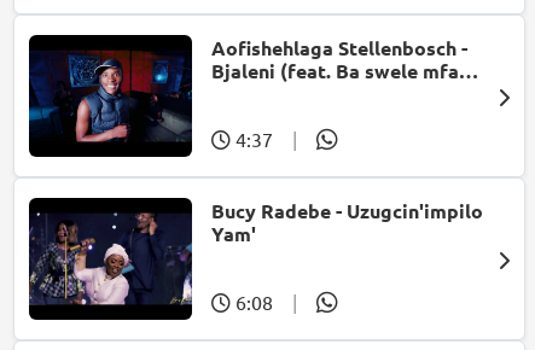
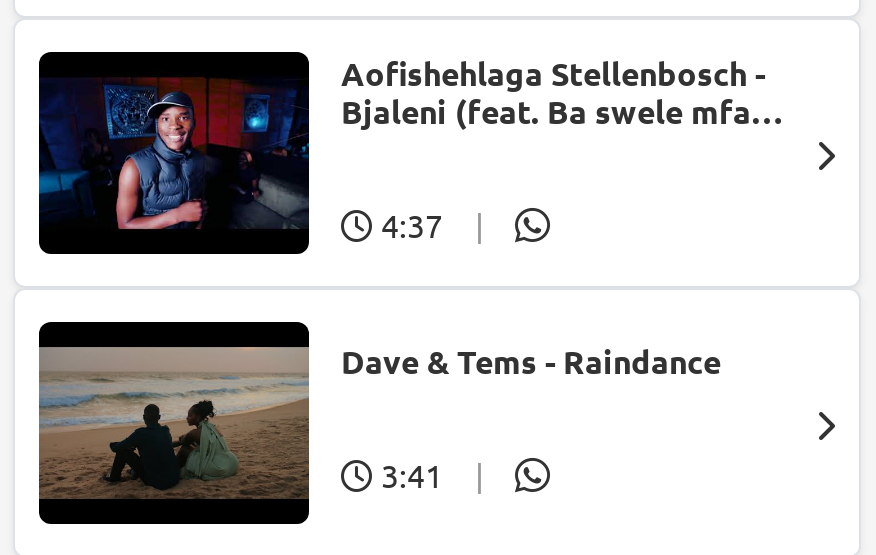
[29,198,483,332] [image] | Bucy Radebe - Uzugcin'impilo | Yam' -> [37,341,721,526] [image] | Dave & Tems - Raindance
[235,289,273,314] 6:08 -> [381,455,443,495] 3:41

